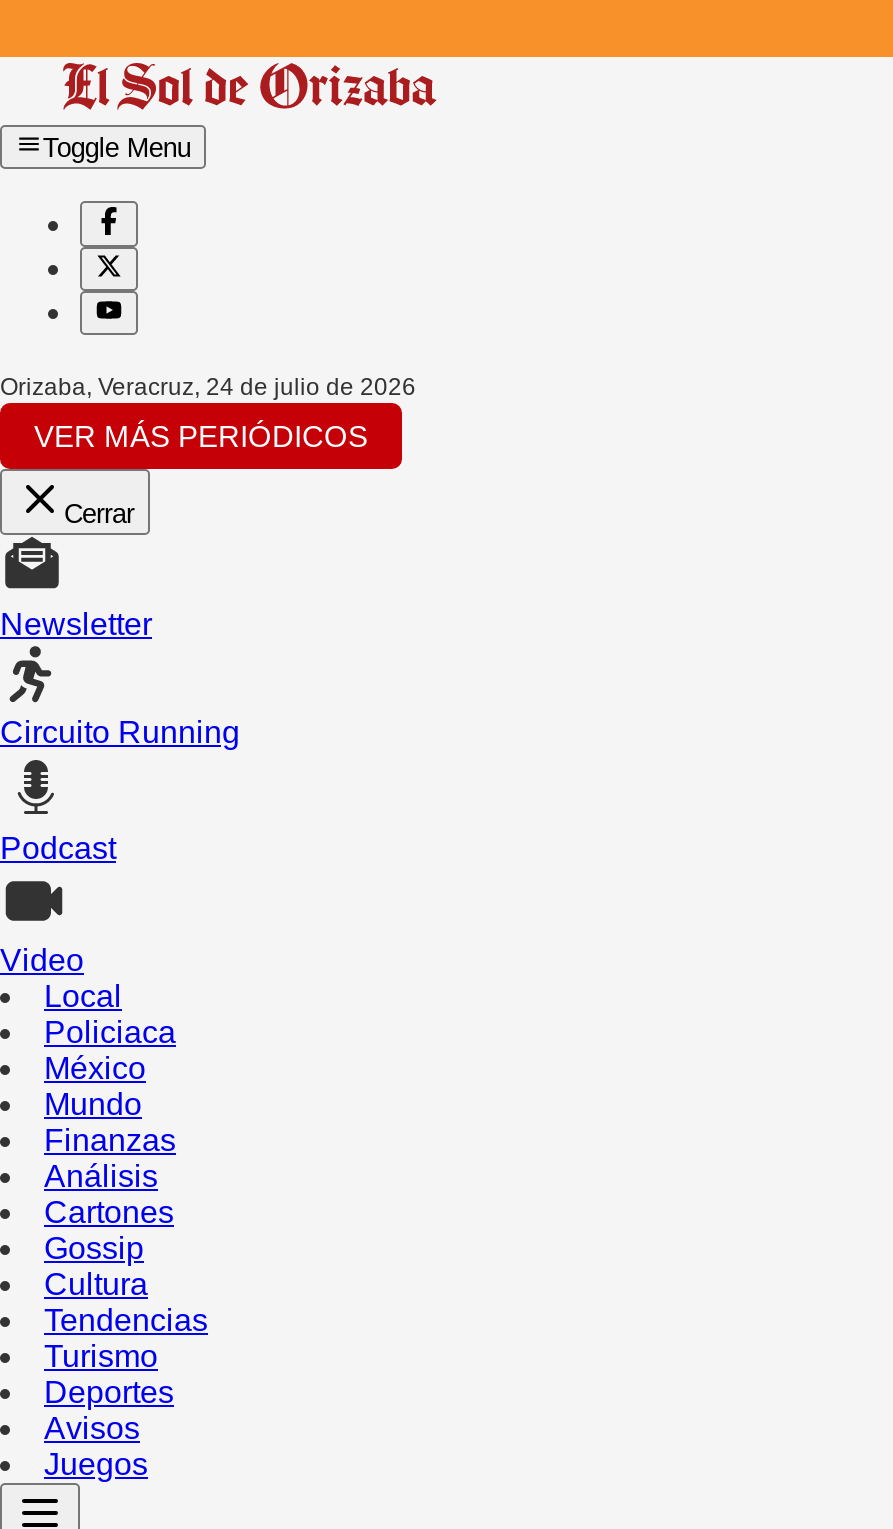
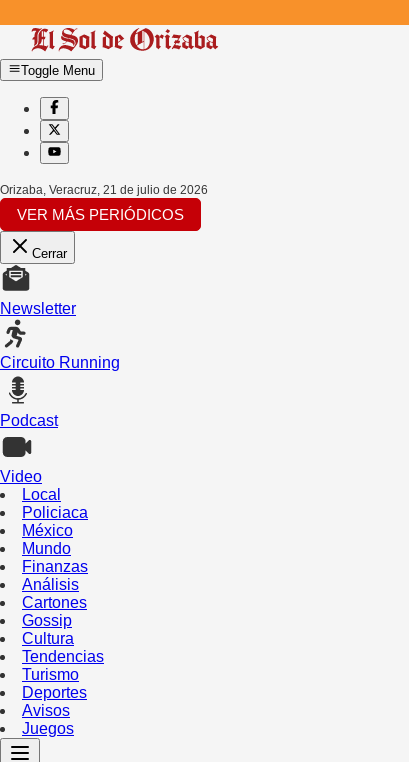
[0,374,416,402] Orizaba, Veracruz, 24 de julio de 2026 -> [0,183,208,197] Orizaba, Veracruz, 21 de julio de 2026

